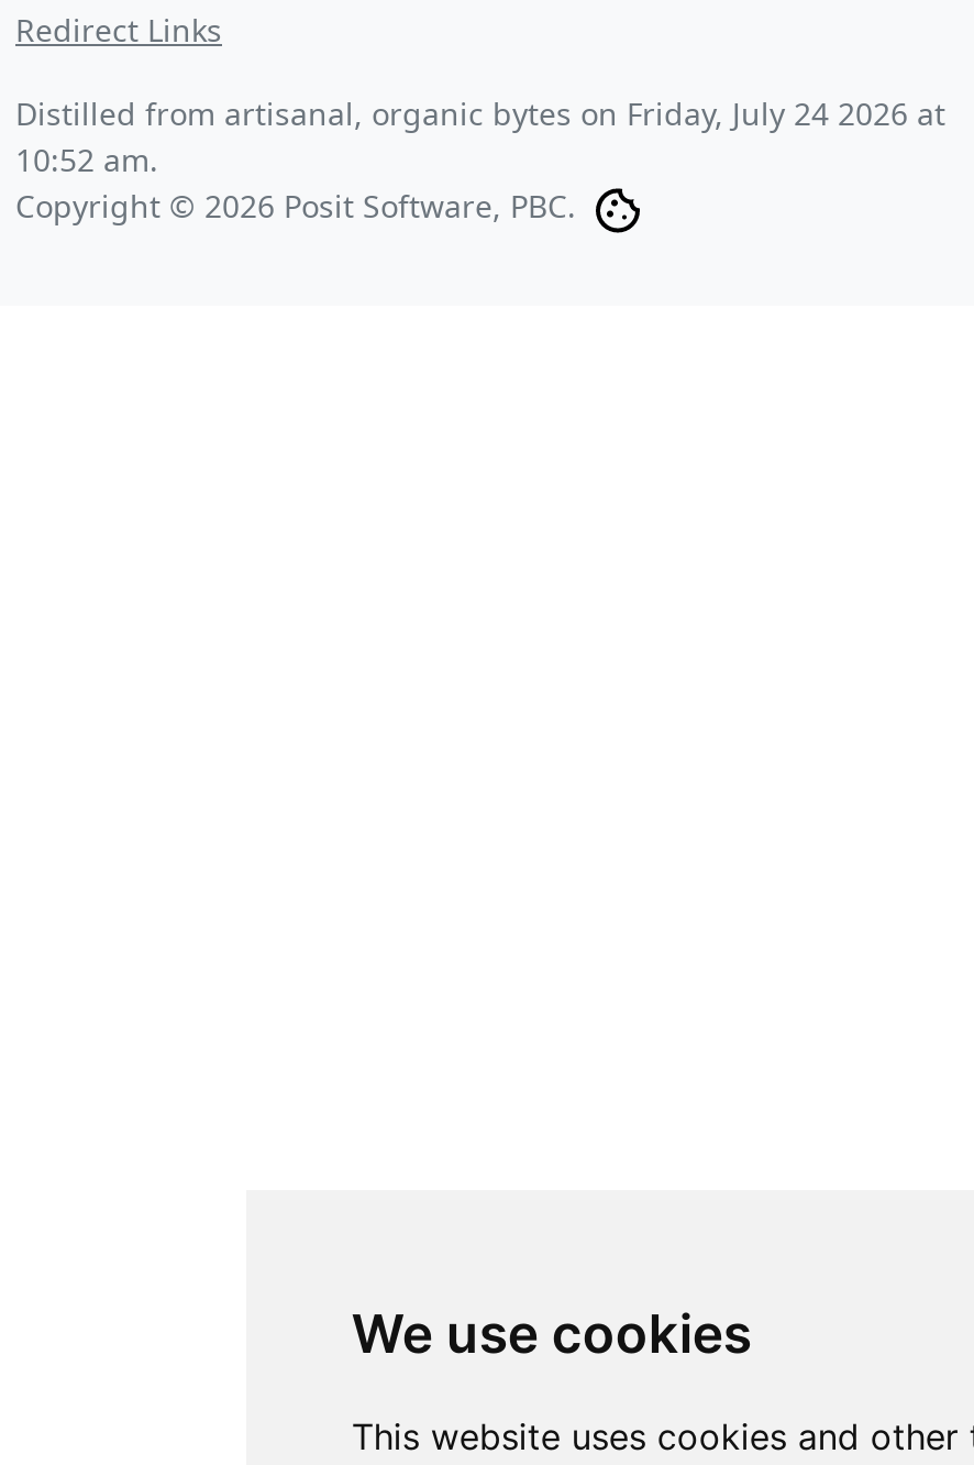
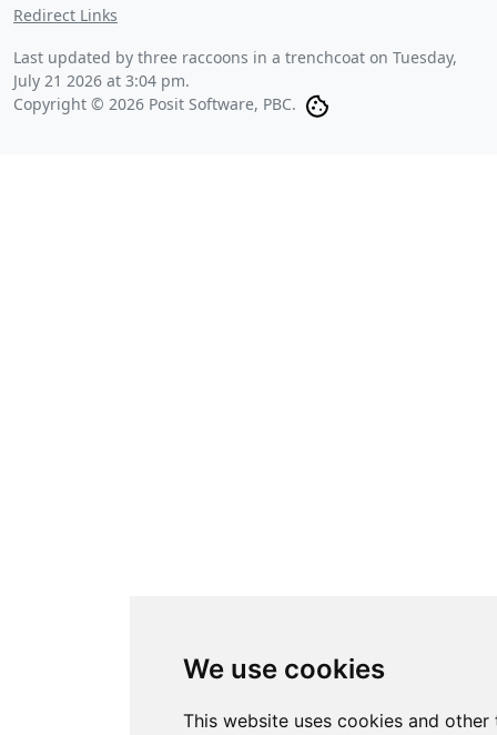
[15,92,945,180] Distilled from artisanal, organic bytes on Friday, July 24 2026 at | 10:52 am. -> [13,47,457,91] Last updated by three raccoons in a trenchcoat on Tuesday, | July 21 2026 at 3:04 pm.

